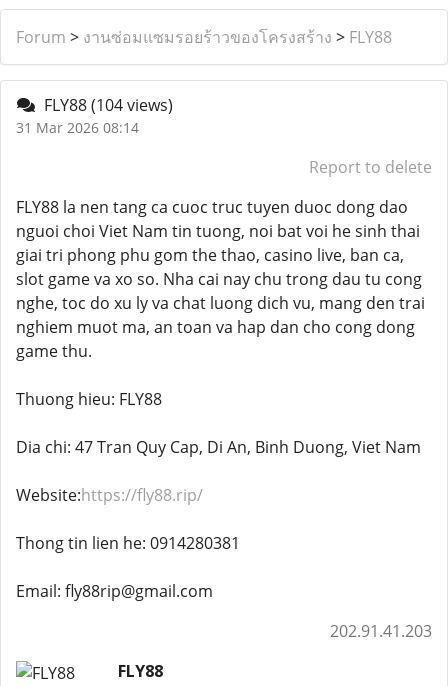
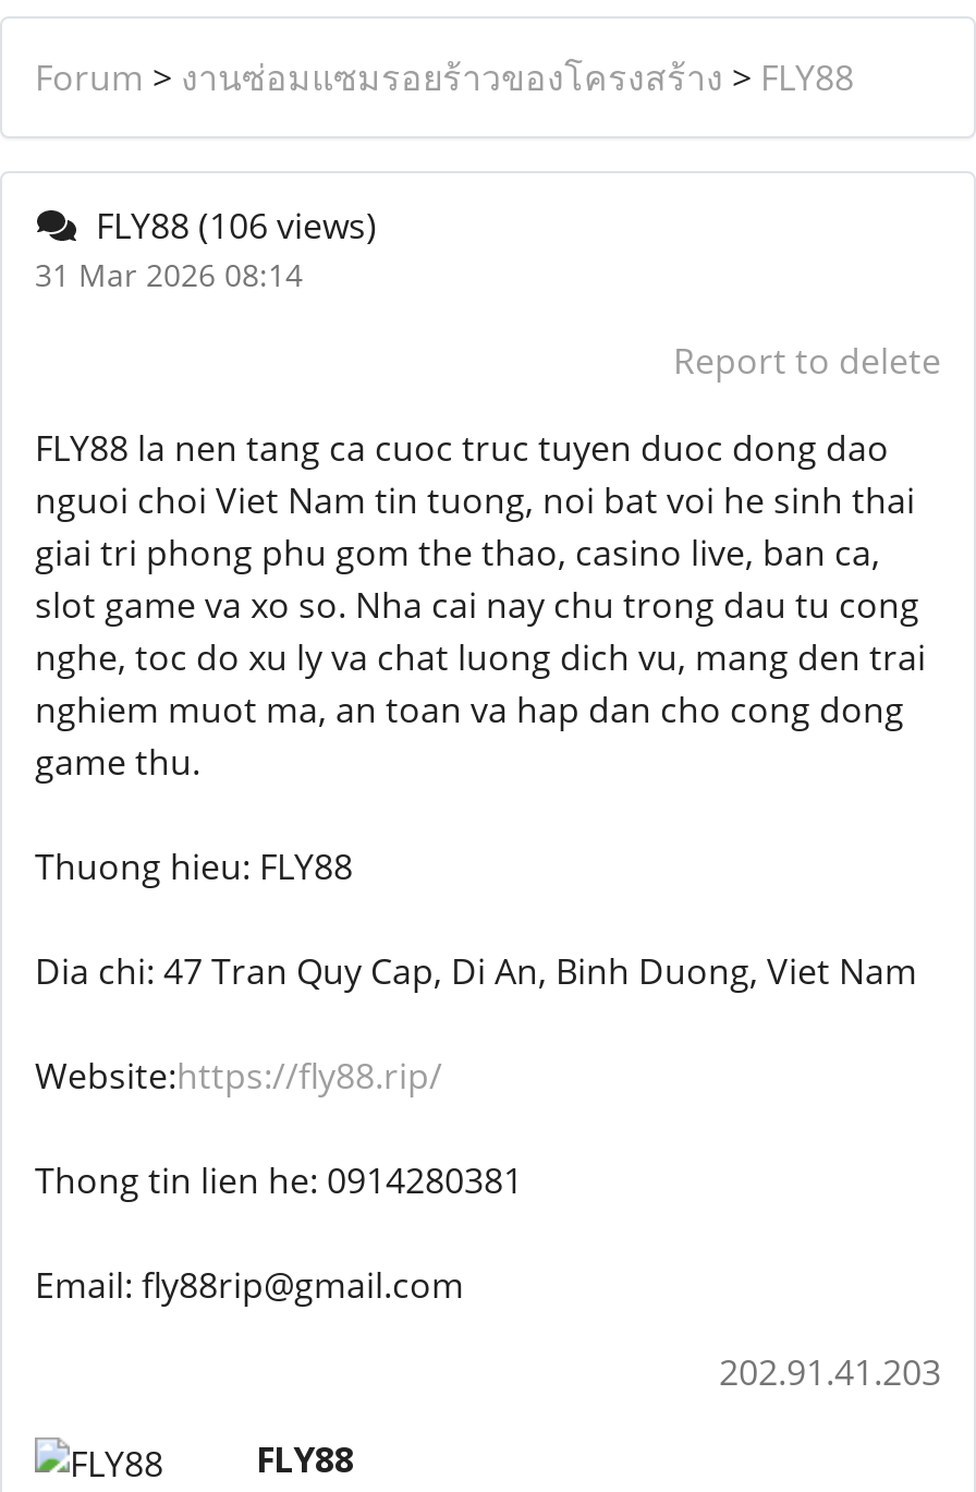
[36,94,173,116] FLY88 (104 views) -> [78,202,377,250] FLY88 (106 views)

